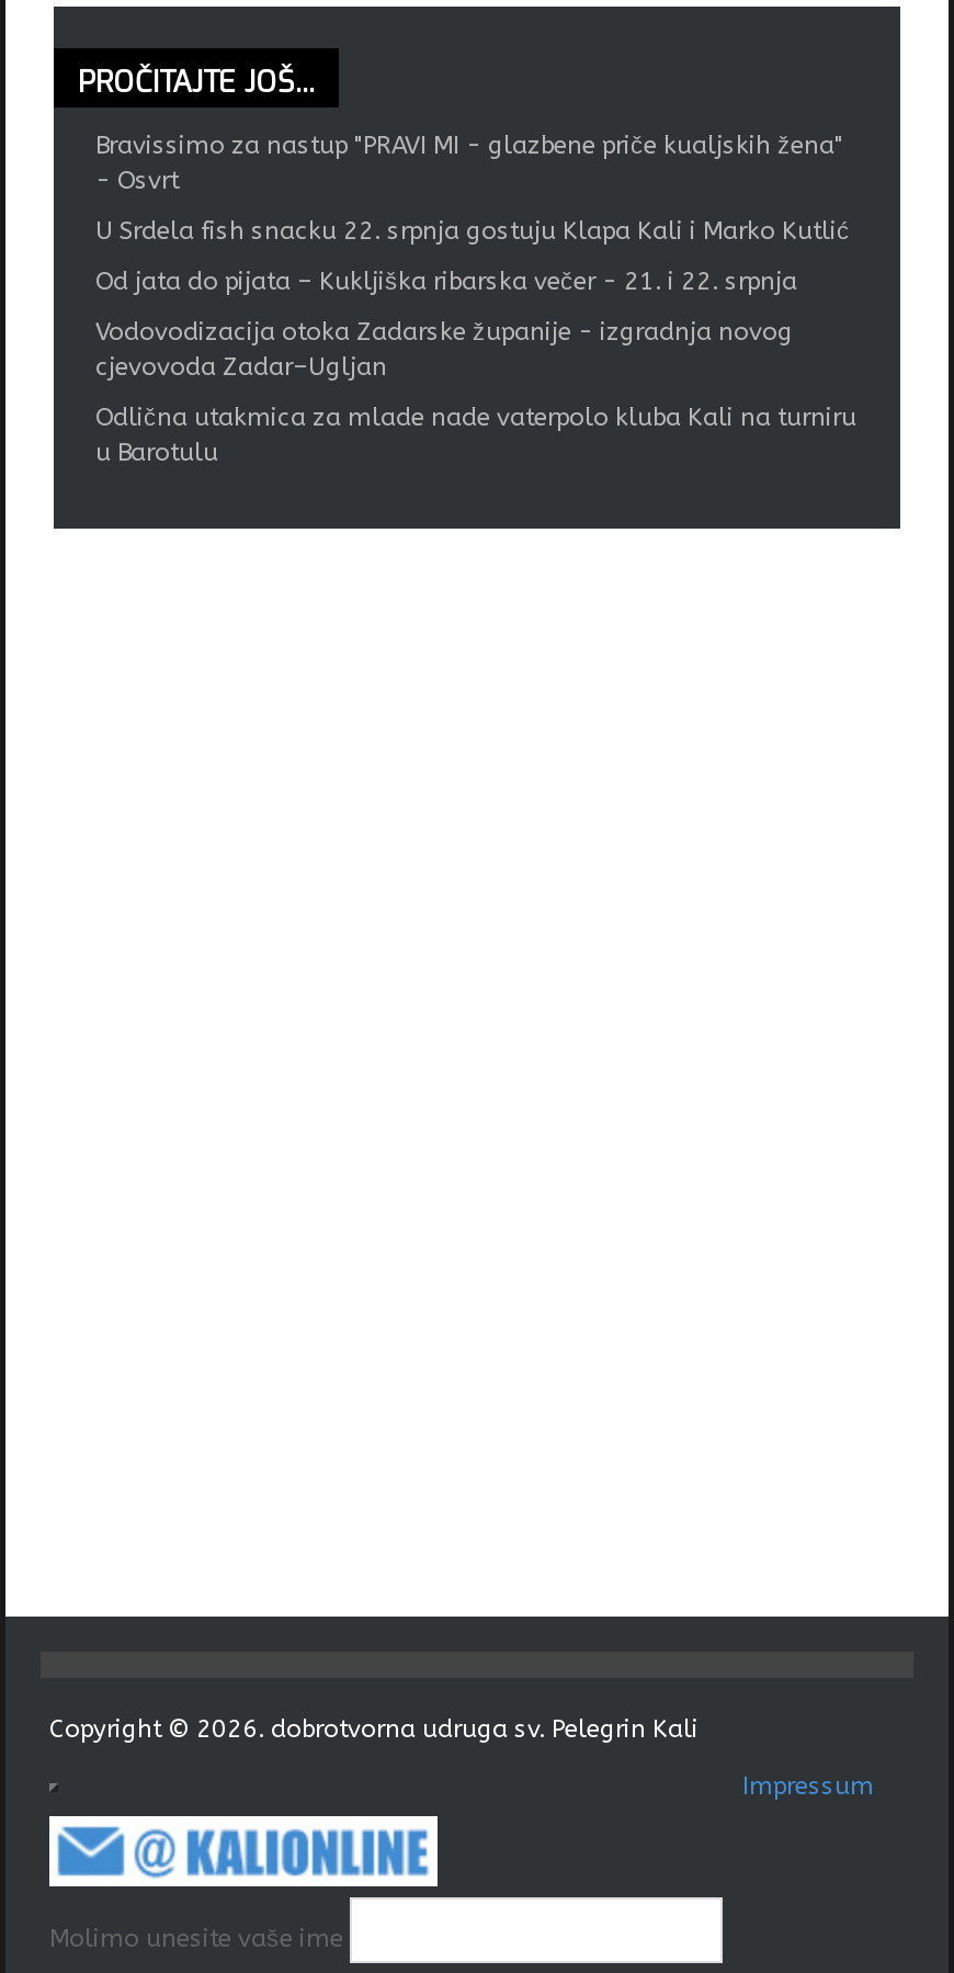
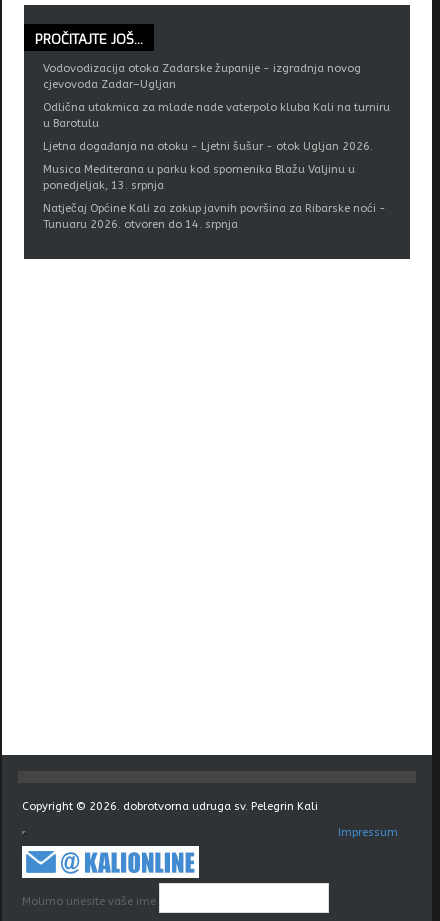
[95,132,850,296] Bravissimo za nastup "PRAVI MI - glazbene priče kualjskih žena" | - Osvrt | U Srdela fish snacku 22. srpnja gostuju Klapa Kali i Marko Kutlić | Od jata do pijata – Kukljiška ribarska večer - 21. i 22. srpnja -> none
moved [95,318,856,467] -> [43,62,390,130]: Vodovodizacija otoka Zadarske županije - izgradnja novog | cjevovoda Zadar–Ugljan | Odlična utakmica za mlade nade vaterpolo kluba Kali na turniru | u Barotulu
none -> [43,140,386,231] Ljetna događanja na otoku - Ljetni šušur - otok Ugljan 2026. | Musica Mediterana u parku kod spomenika Blažu Valjinu u | ponedjeljak, 13. srpnja | Natječaj Općine Kali za zakup javnih površina za Ribarske noći - | Tunuaru 2026. otvoren do 14. srpnja

